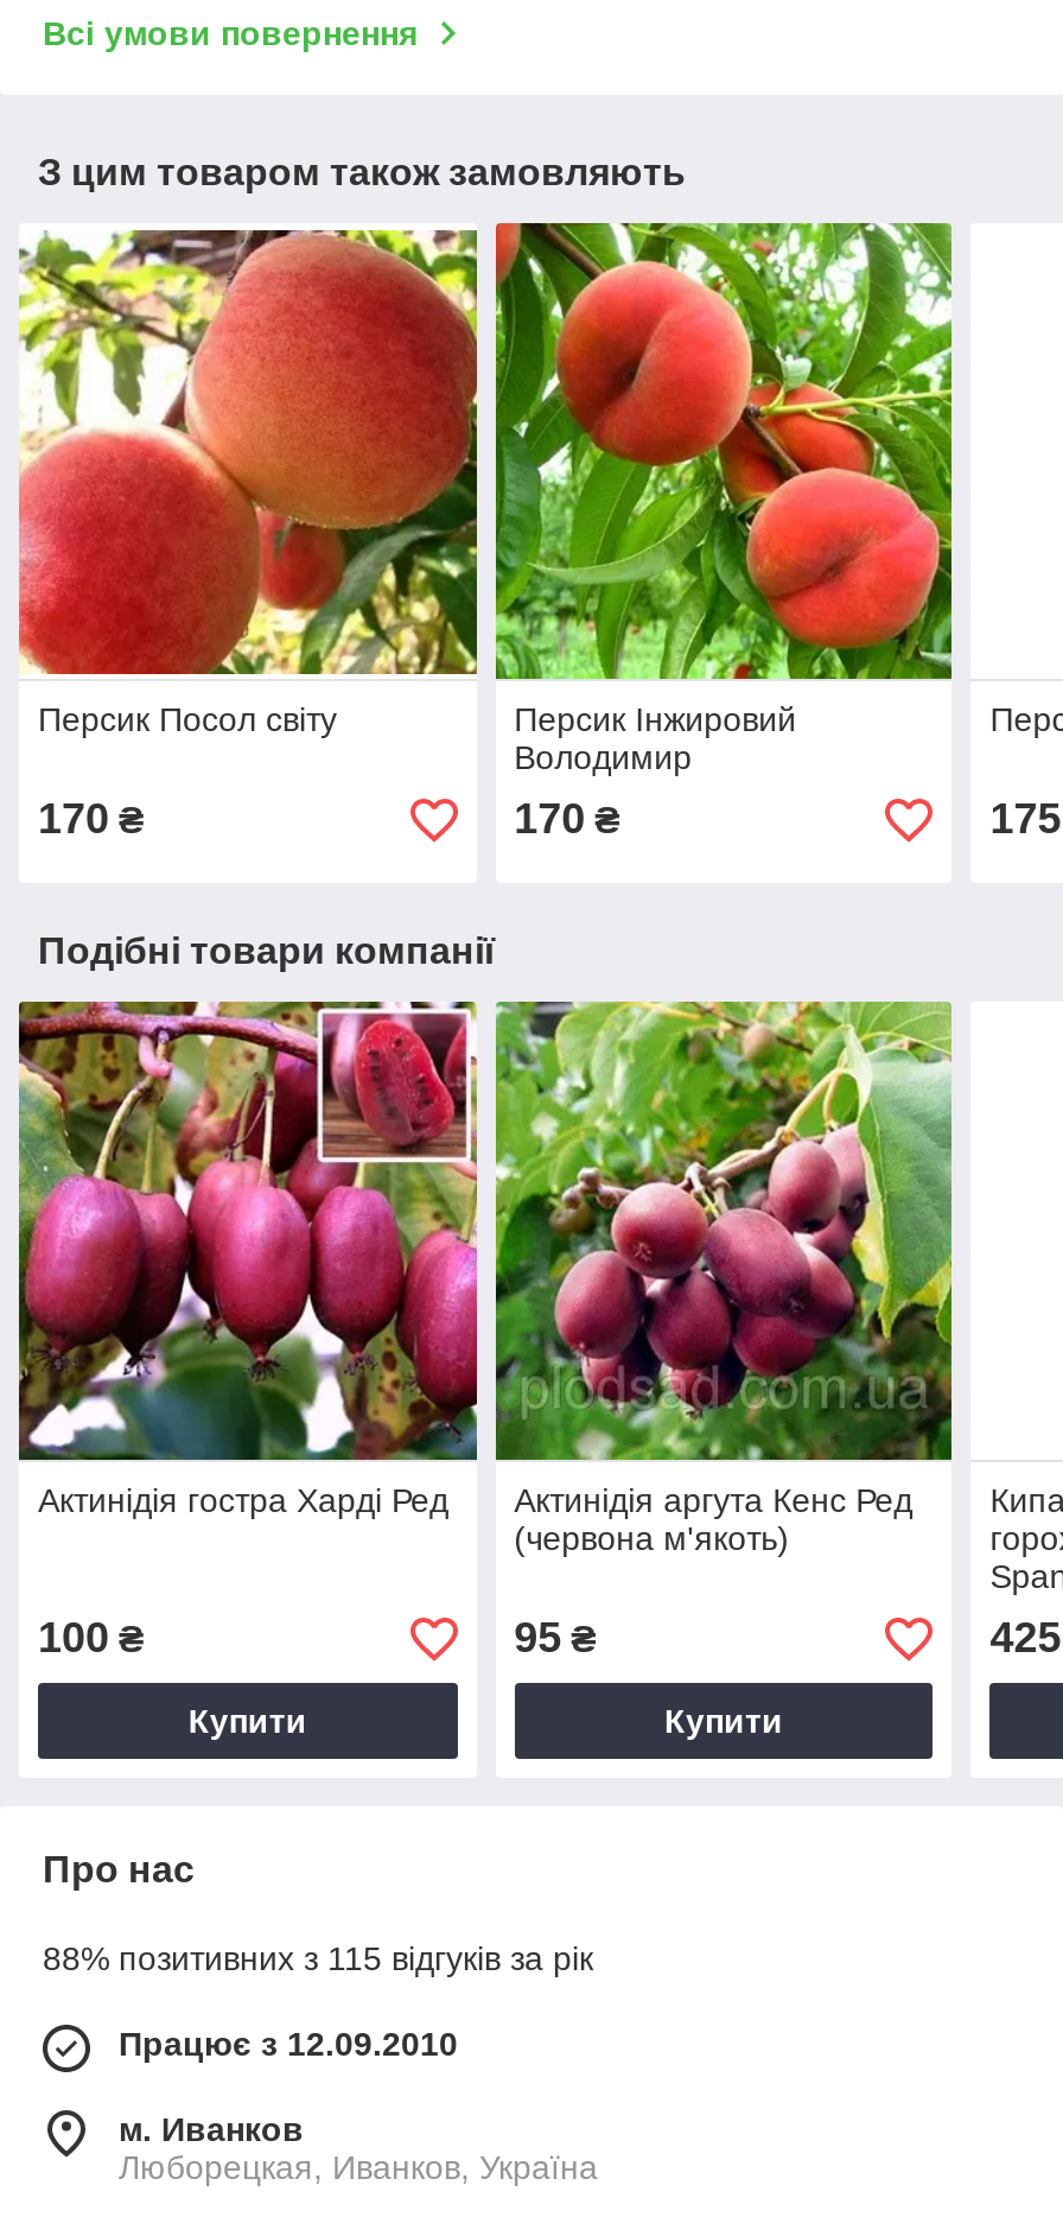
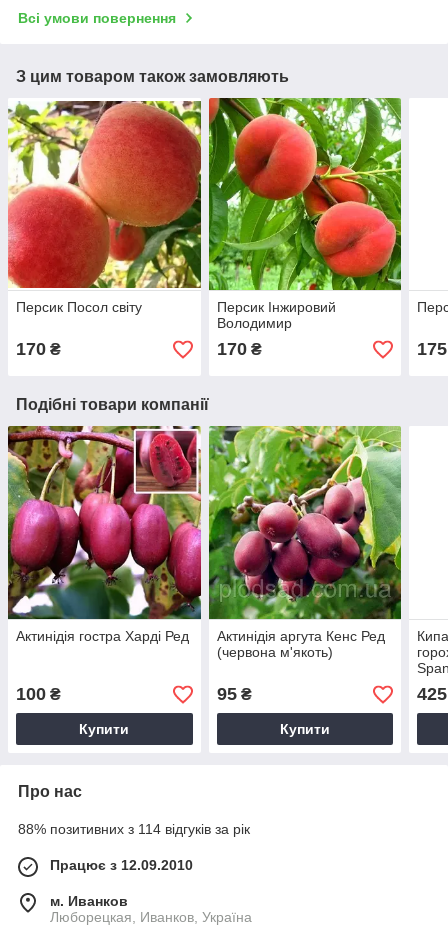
[43,1939,593,1977] 88% позитивних з 115 відгуків за рік -> [18,821,250,837] 88% позитивних з 114 відгуків за рік

